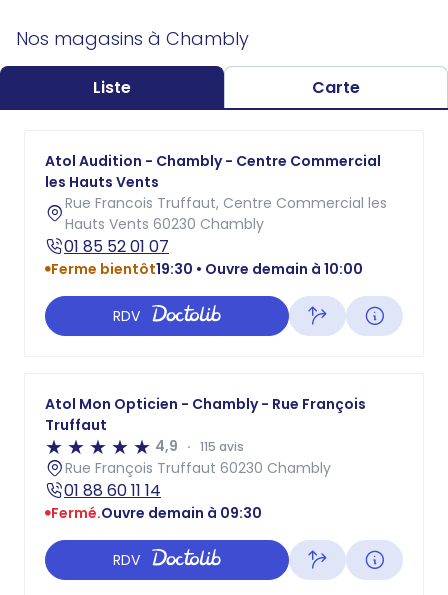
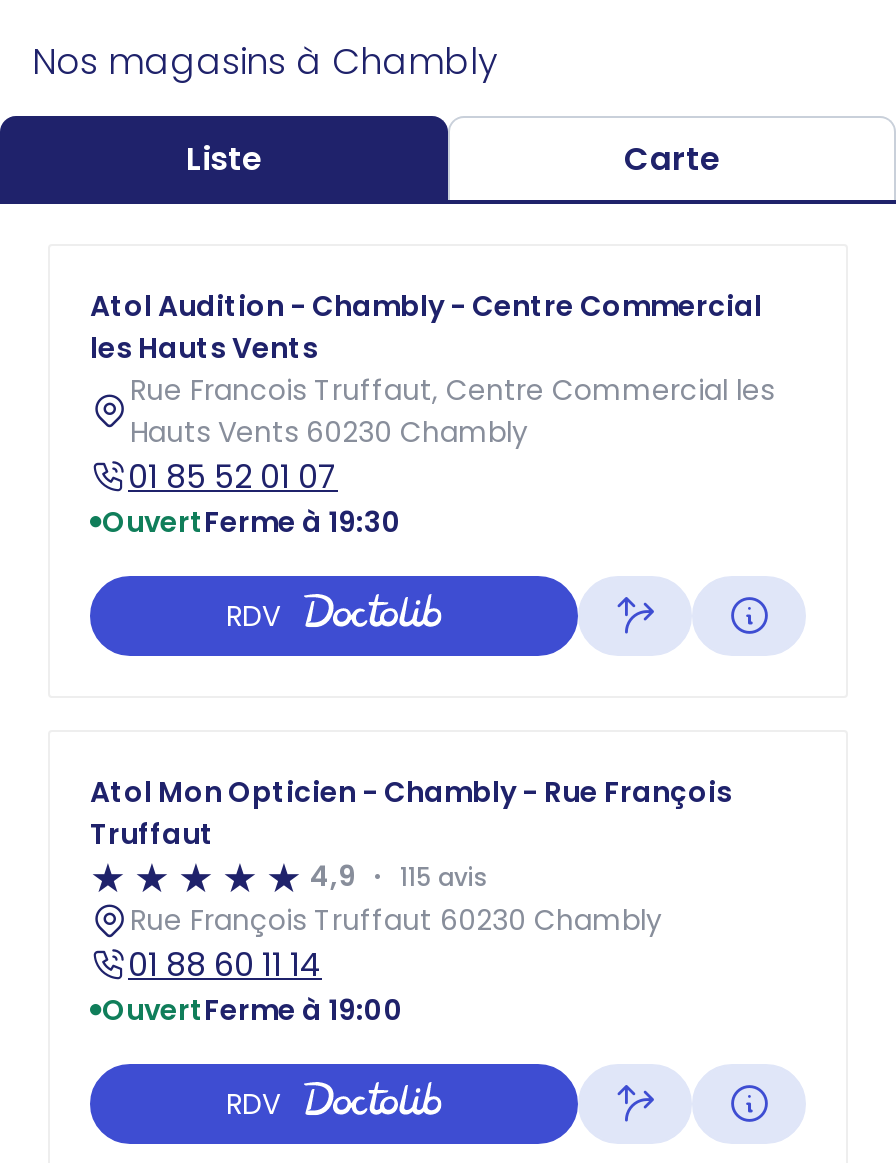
[51,259,363,279] Ferme bientôt19:30 • Ouvre demain à 10:00 -> [102,501,402,541] OuvertFerme à 19:30
[51,503,262,523] Fermé.Ouvre demain à 09:30 -> [102,989,404,1029] OuvertFerme à 19:00

